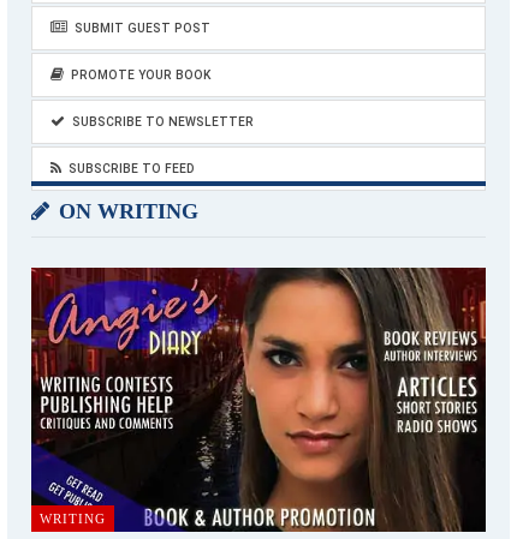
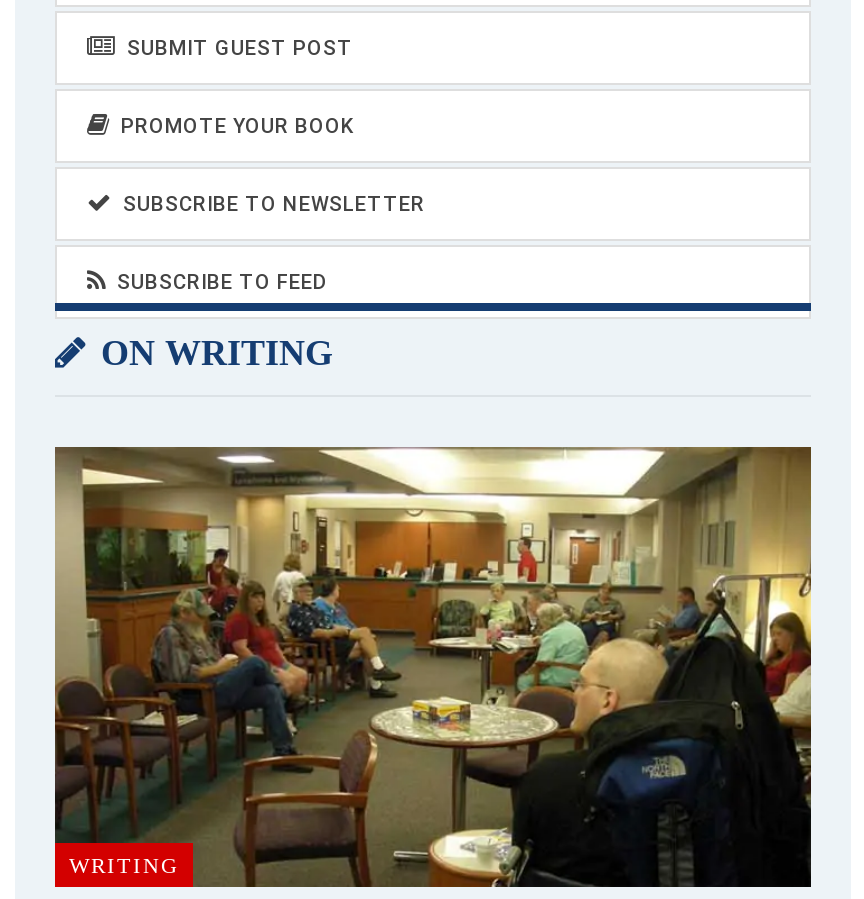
[30,266,487,533] [image] -> [53,445,813,889] [image]

